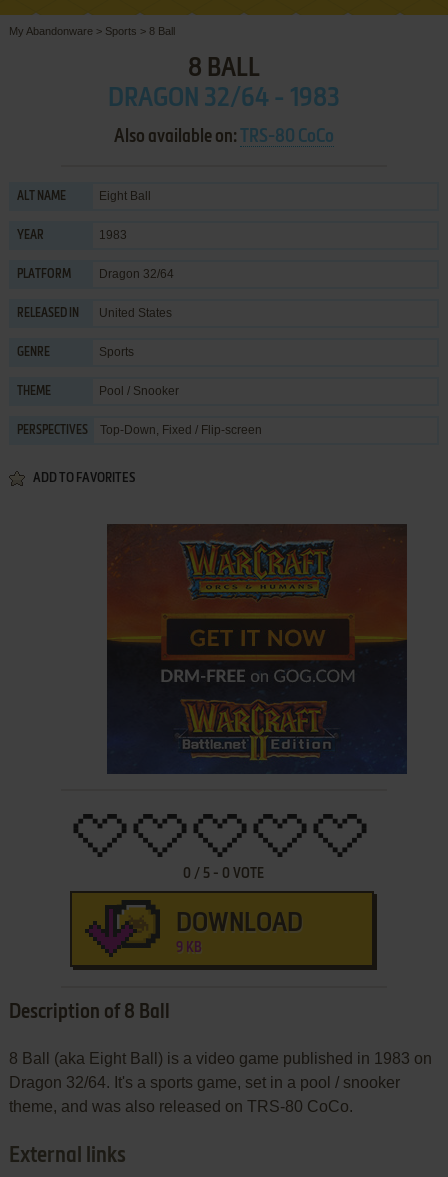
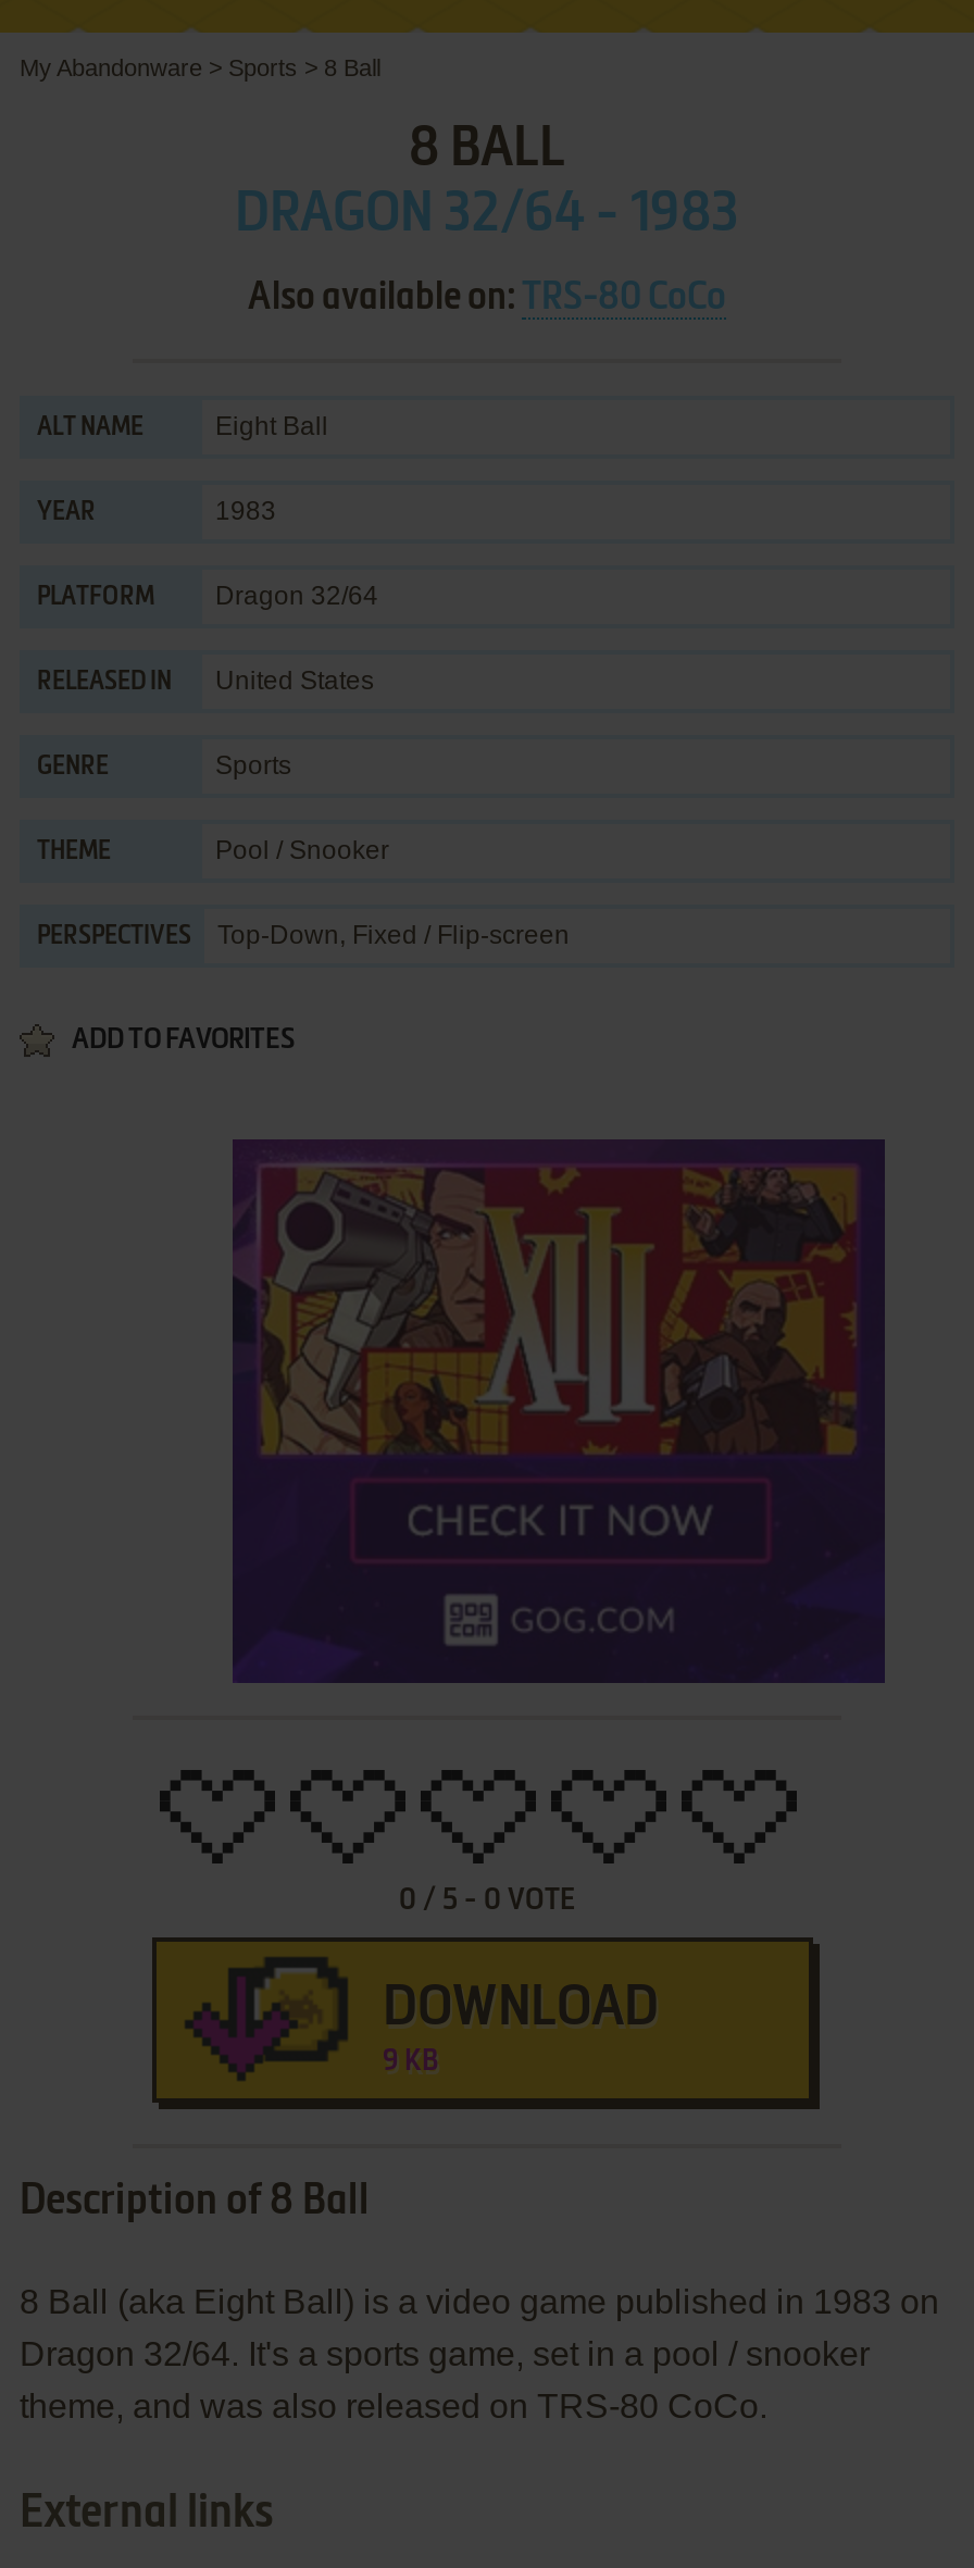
[106,524,407,774] [image] -> [230,1139,885,1683] [image]

